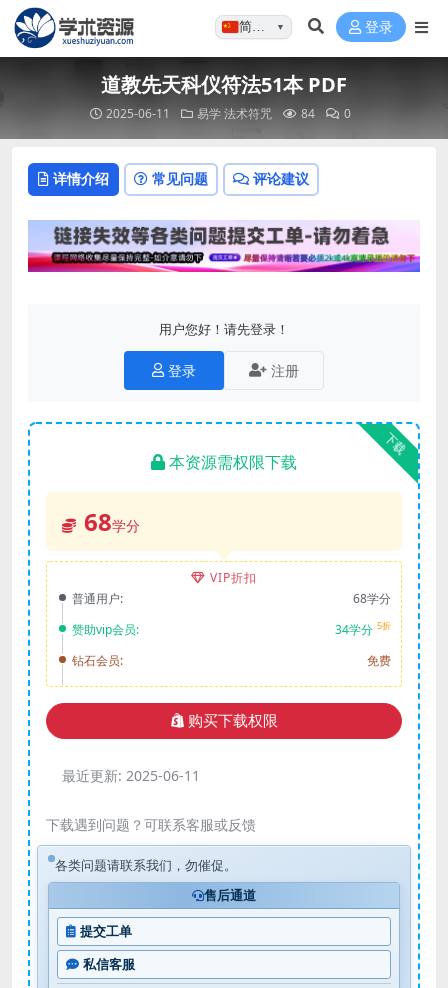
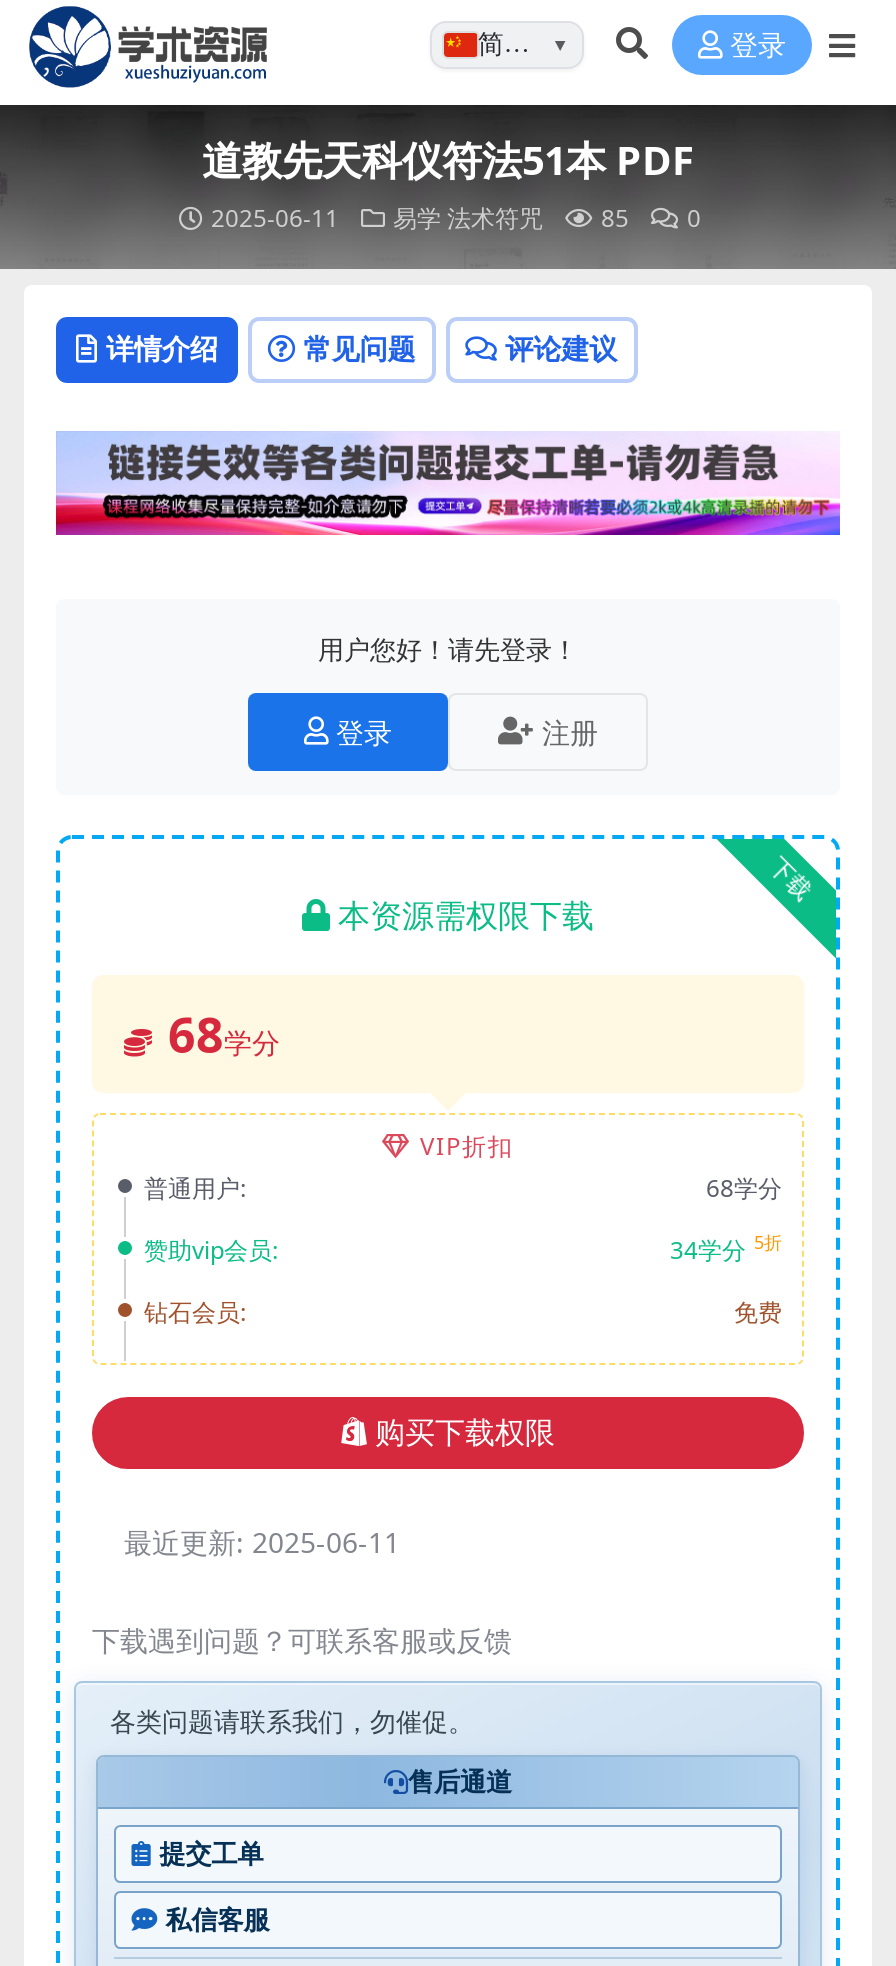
[105,105,350,122] 2025-06-11 易学 法术符咒 84 0 -> [211,201,701,235] 2025-06-11 易学 法术符咒 85 0

